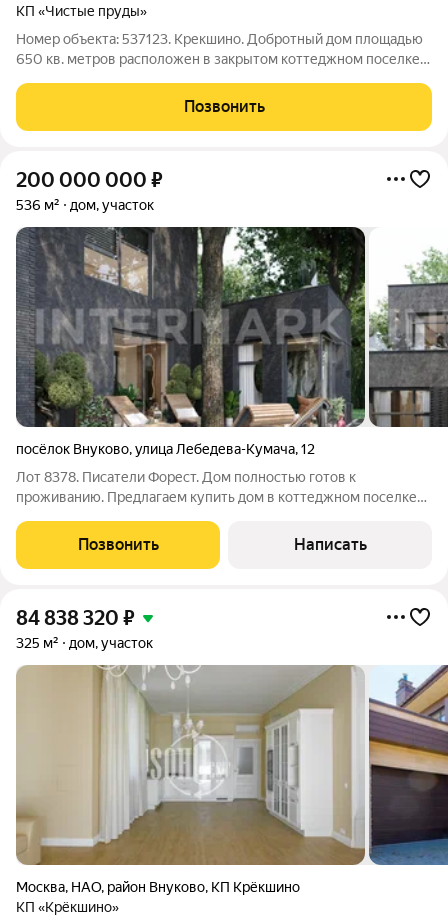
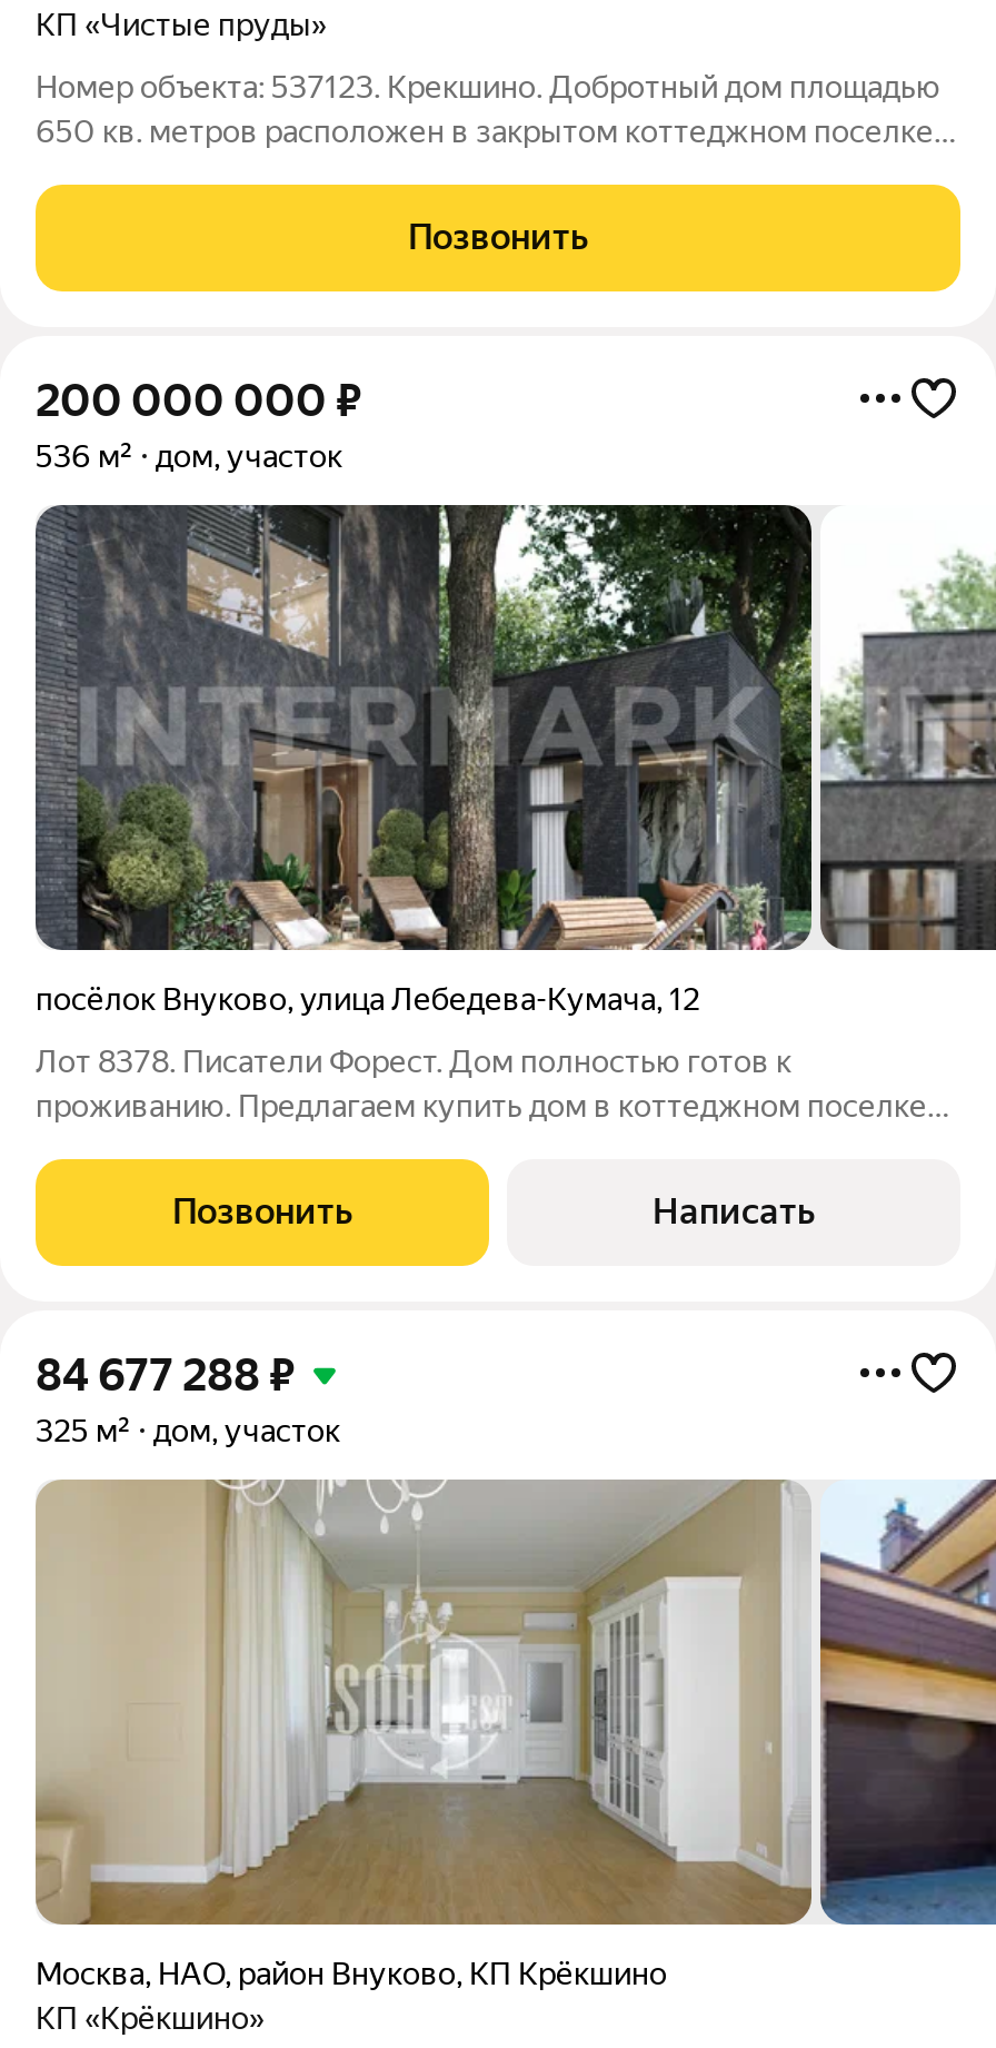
[16,606,135,630] 84 838 320 ₽ -> [36,1348,296,1401] 84 677 288 ₽

